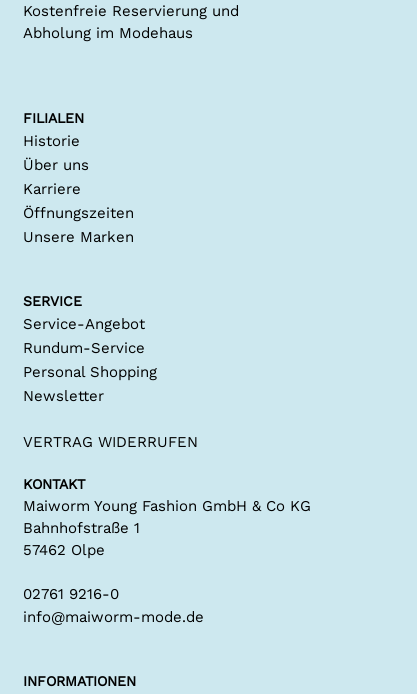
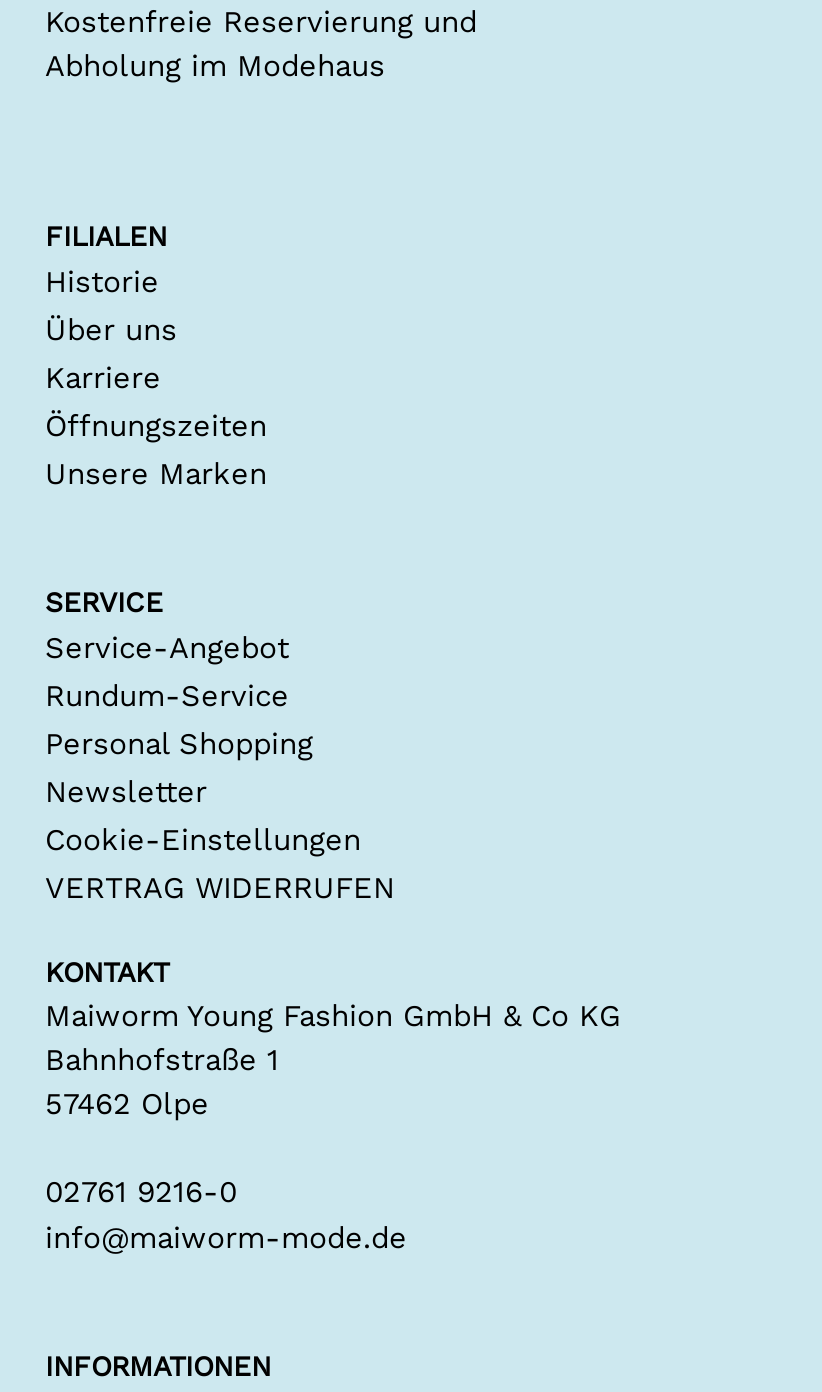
none -> [45,823,361,859] Cookie-Einstellungen

